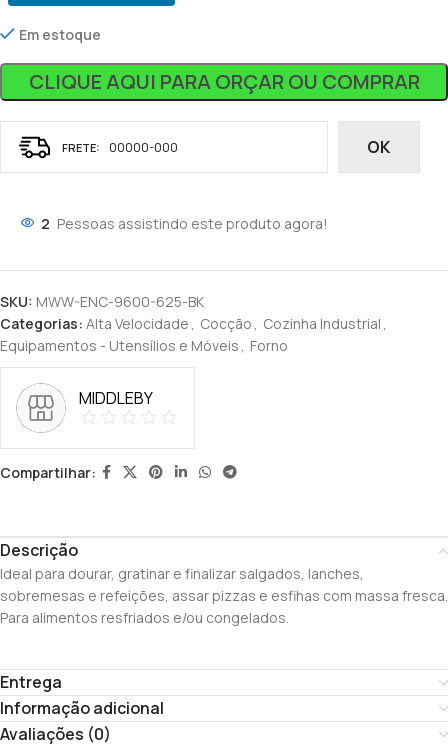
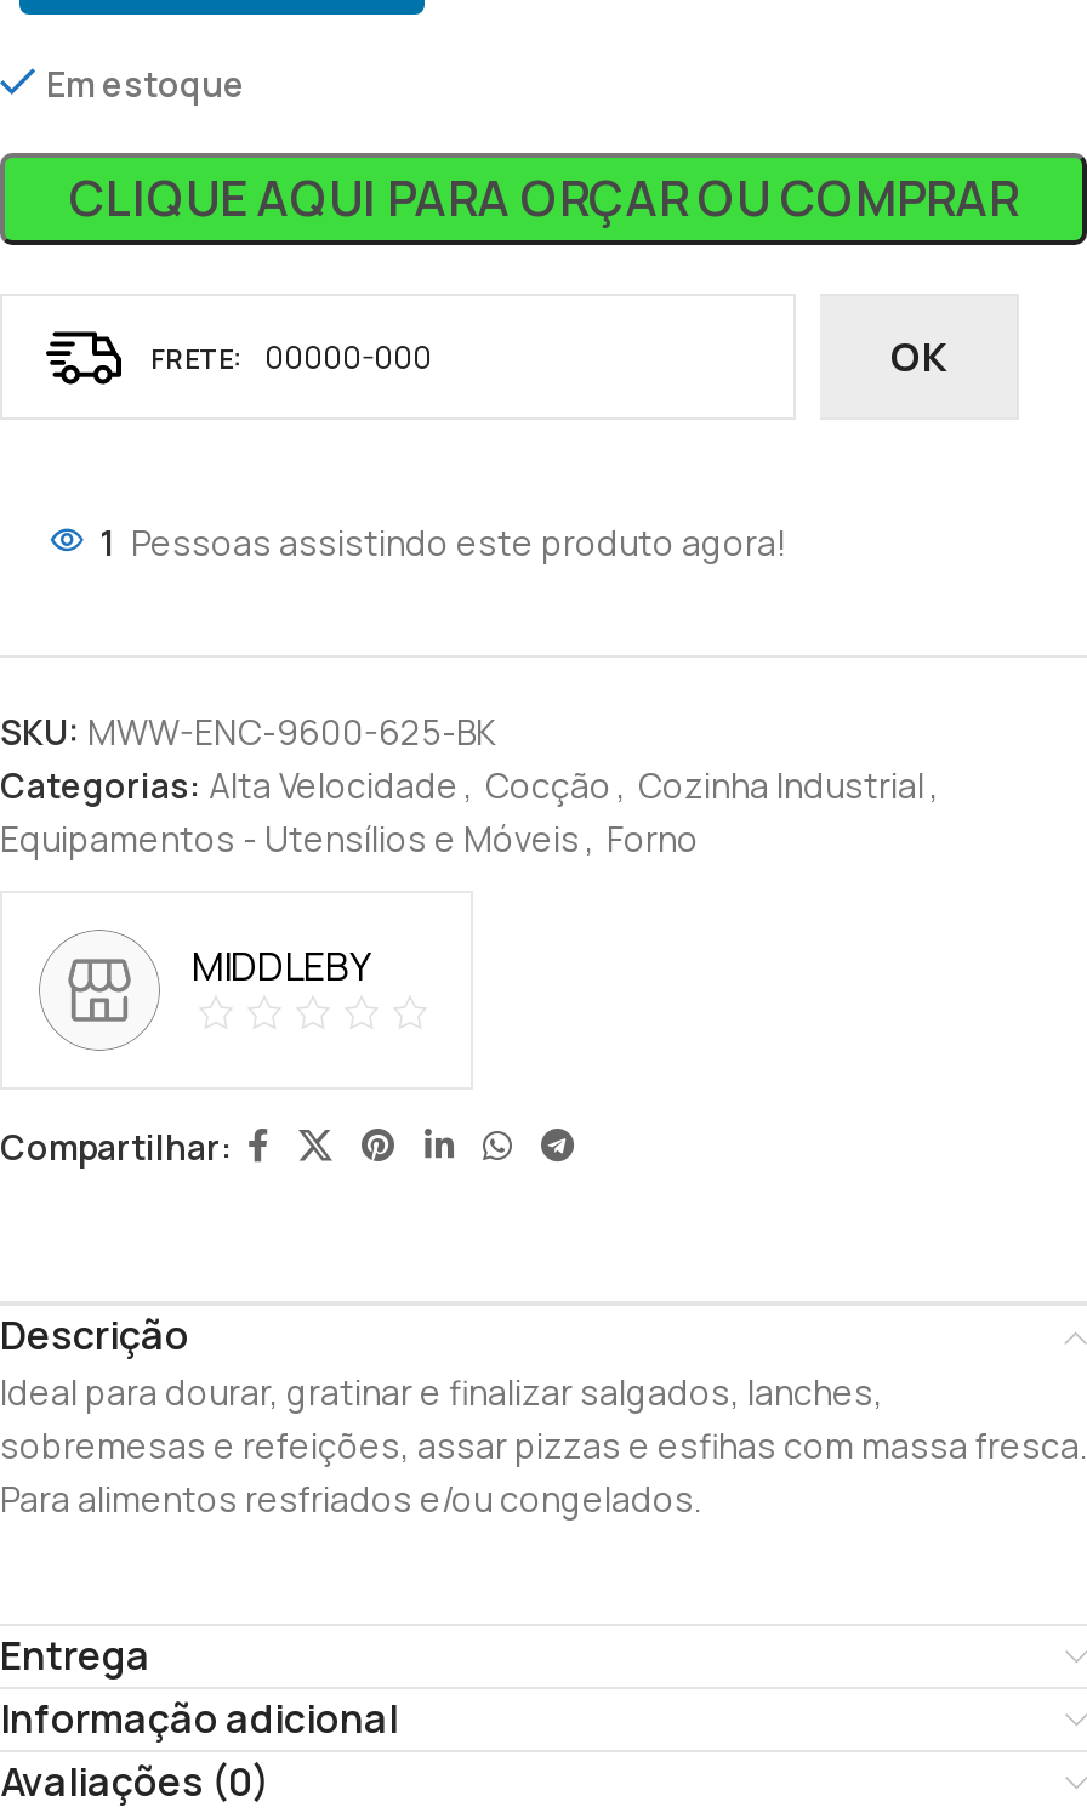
[41,214,328,233] 2 Pessoas assistindo este produto agora! -> [99,519,789,566] 1 Pessoas assistindo este produto agora!

